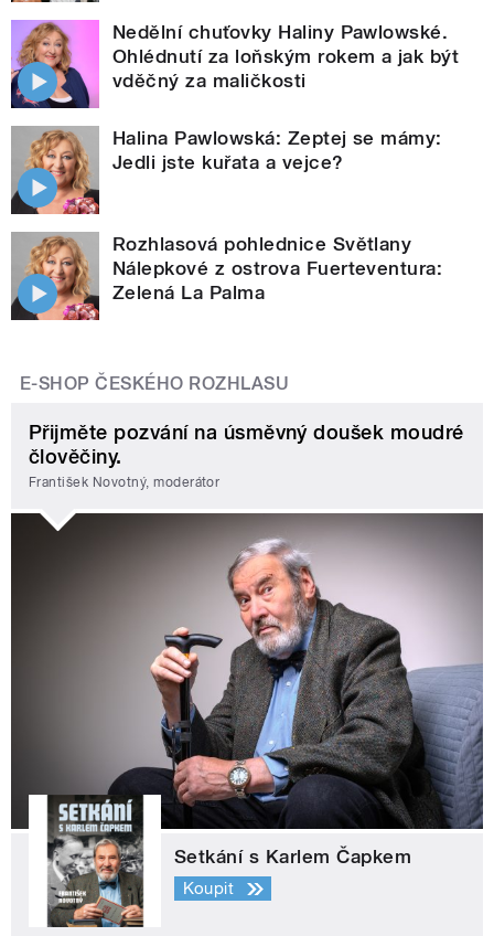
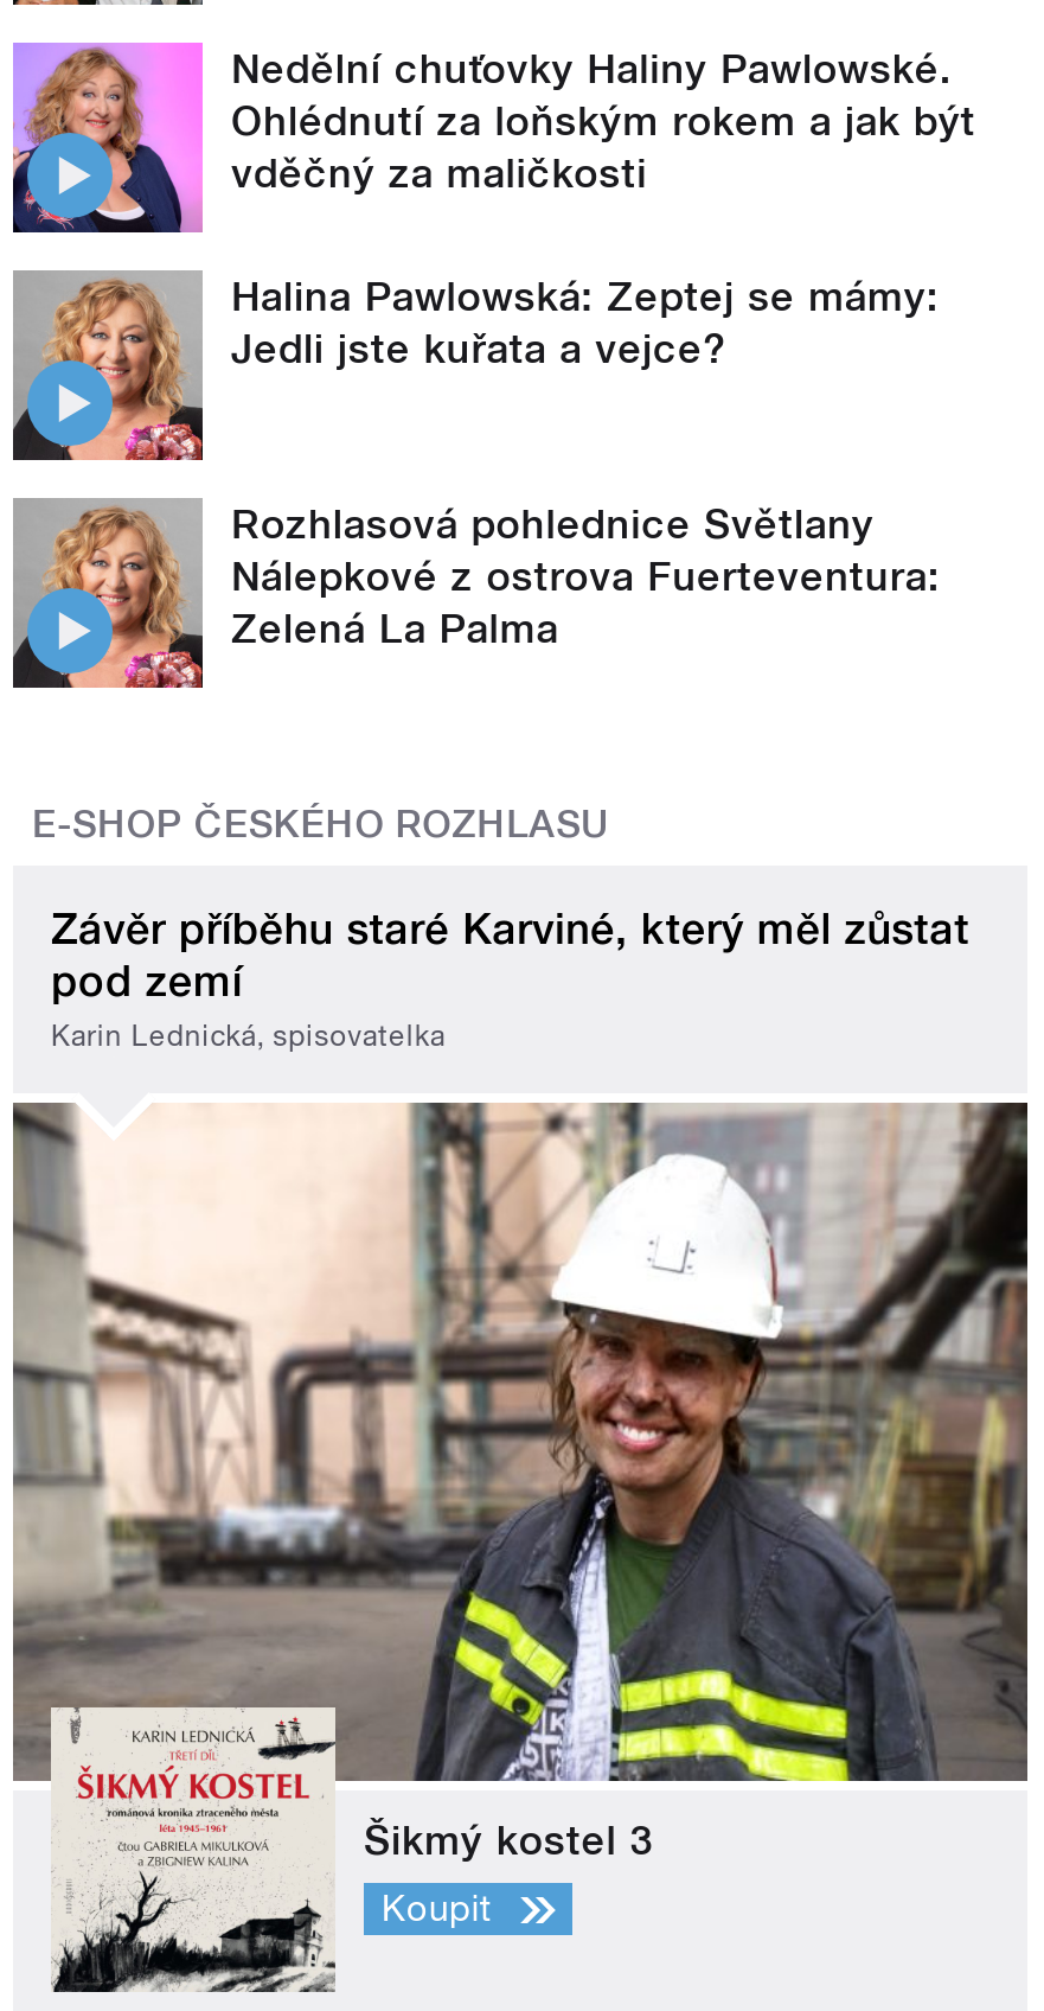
[29,420,464,491] Přijměte pozvání na úsměvný doušek moudré | člověčiny. | František Novotný, moderátor -> [51,903,970,1054] Závěr příběhu staré Karviné, který měl zůstat | pod zemí | Karin Lednická, spisovatelka
[10,512,484,928] [image] | Setkání s Karlem Čapkem -> [11,1100,1030,1994] [image] | Šikmý kostel 3

